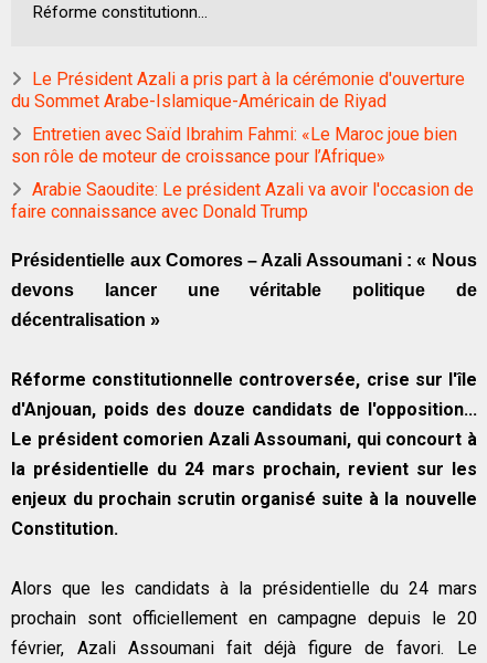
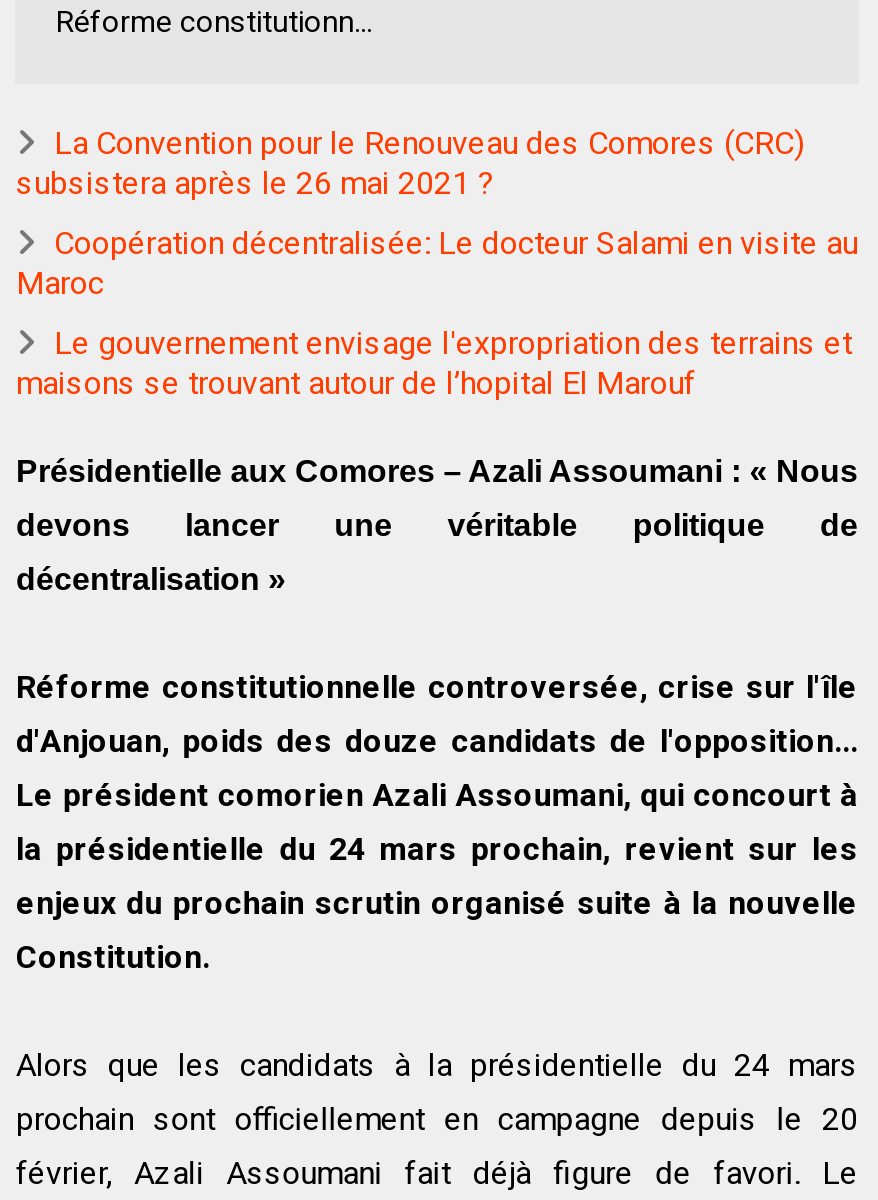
[11,68,465,111] Le Président Azali a pris part à la cérémonie d'ouverture | du Sommet Arabe-Islamique-Américain de Riyad -> [16,123,804,201] La Convention pour le Renouveau des Comores (CRC) | subsistera après le 26 mai 2021 ?
[11,123,458,166] Entretien avec Saïd Ibrahim Fahmi: «Le Maroc joue bien | son rôle de moteur de croissance pour l’Afrique» -> [16,223,858,301] Coopération décentralisée: Le docteur Salami en visite au | Maroc
[11,179,474,222] Arabie Saoudite: Le président Azali va avoir l'occasion de | faire connaissance avec Donald Trump -> [16,323,852,401] Le gouvernement envisage l'expropriation des terrains et | maisons se trouvant autour de l’hopital El Marouf

